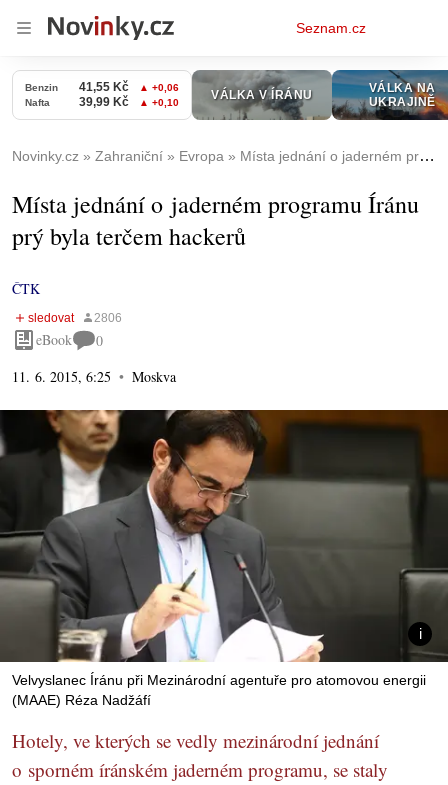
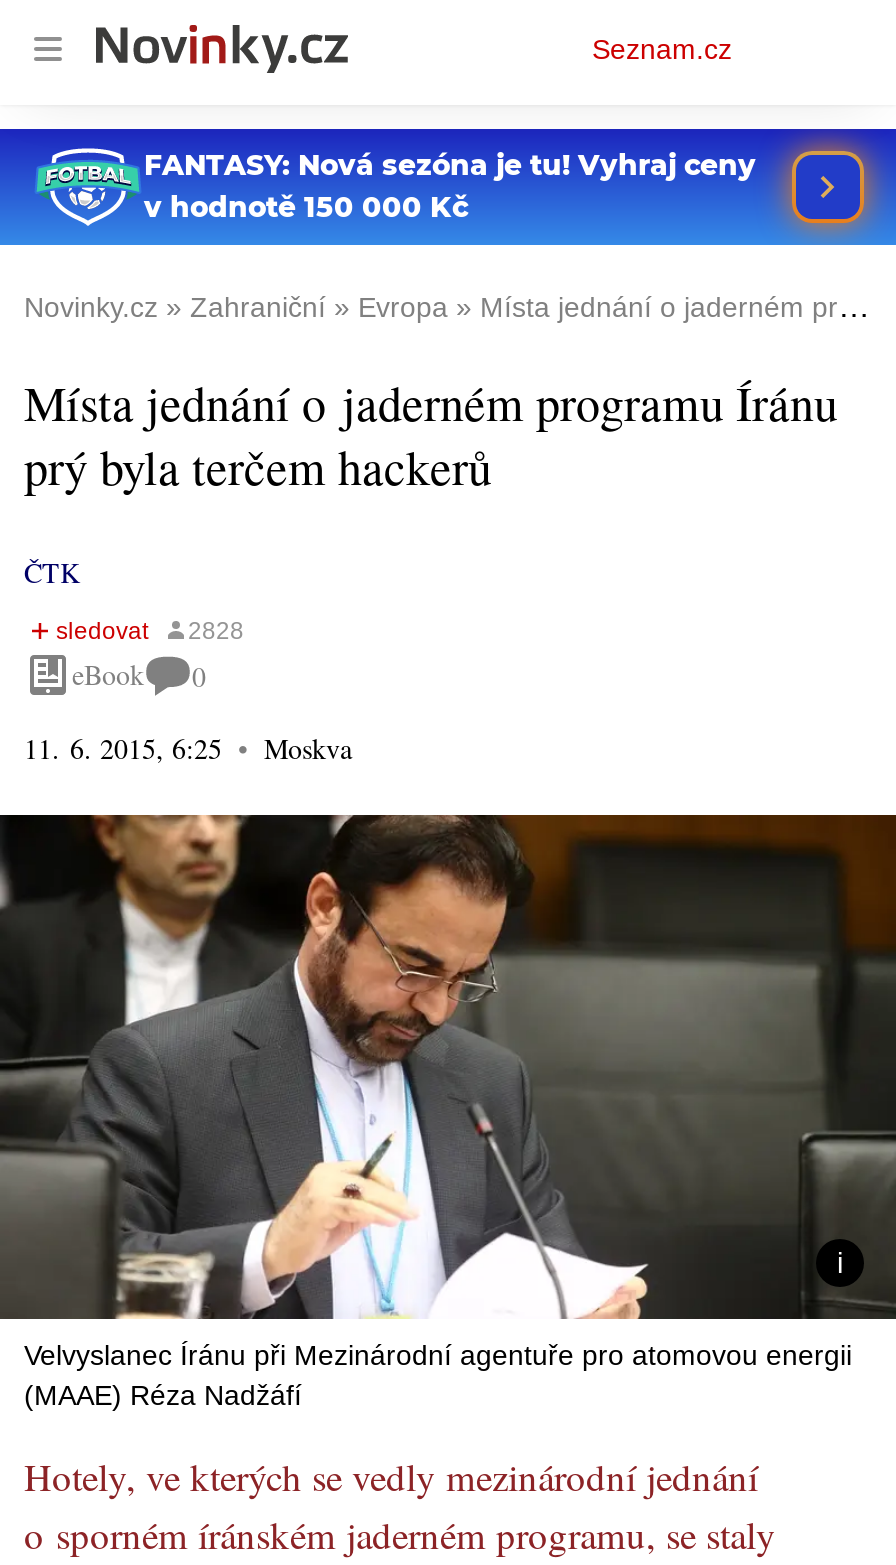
[3,68,445,125] [image] -> [6,127,890,247] [image]

